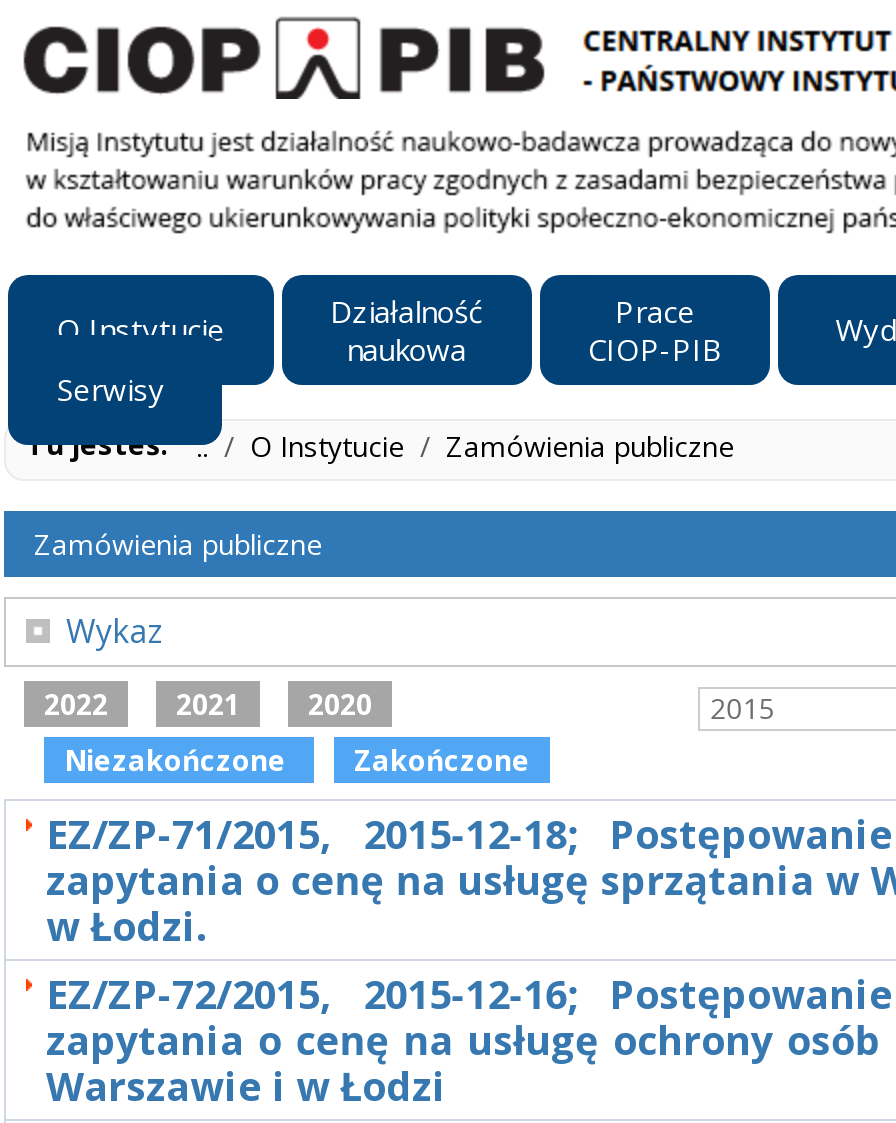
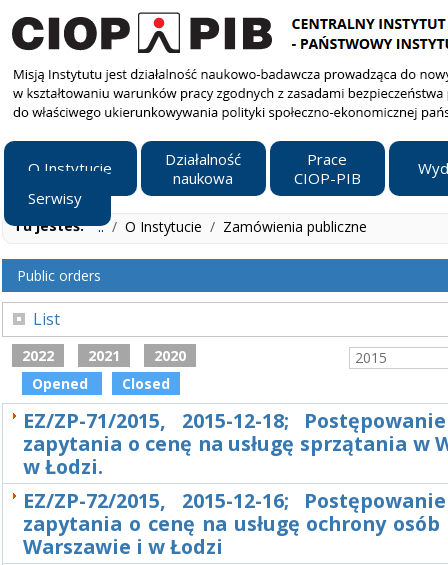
[34,525,322,563] Zamówienia publiczne -> [17,266,101,285] Public orders
[66,609,164,653] Wykaz -> [33,308,60,330] List
[64,741,530,779] Niezakończone | Zakończone -> [32,374,170,393] Opened | Closed

